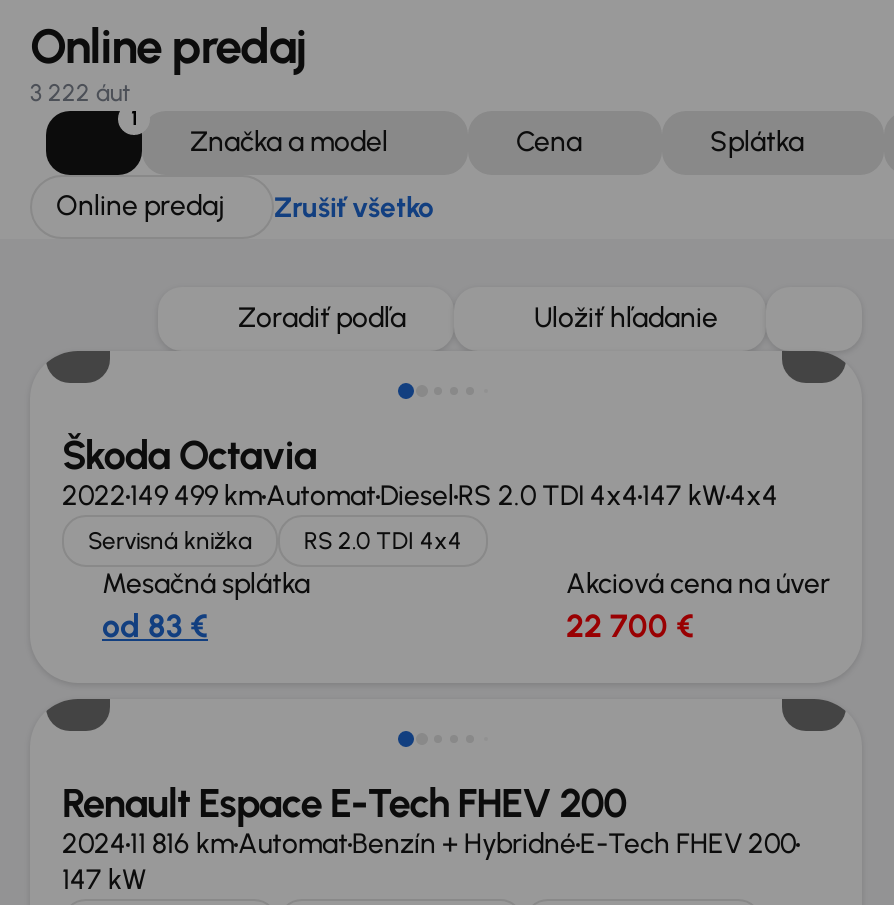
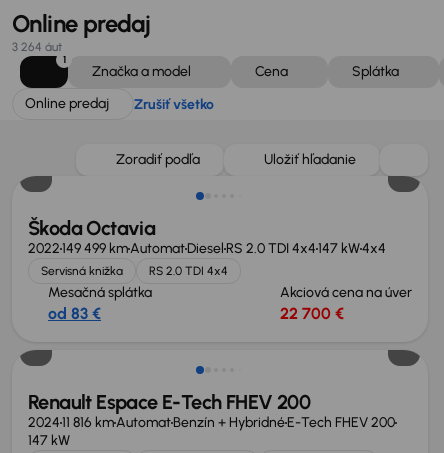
[30,79,130,107] 3 222 áut -> [12,40,62,54] 3 264 áut

